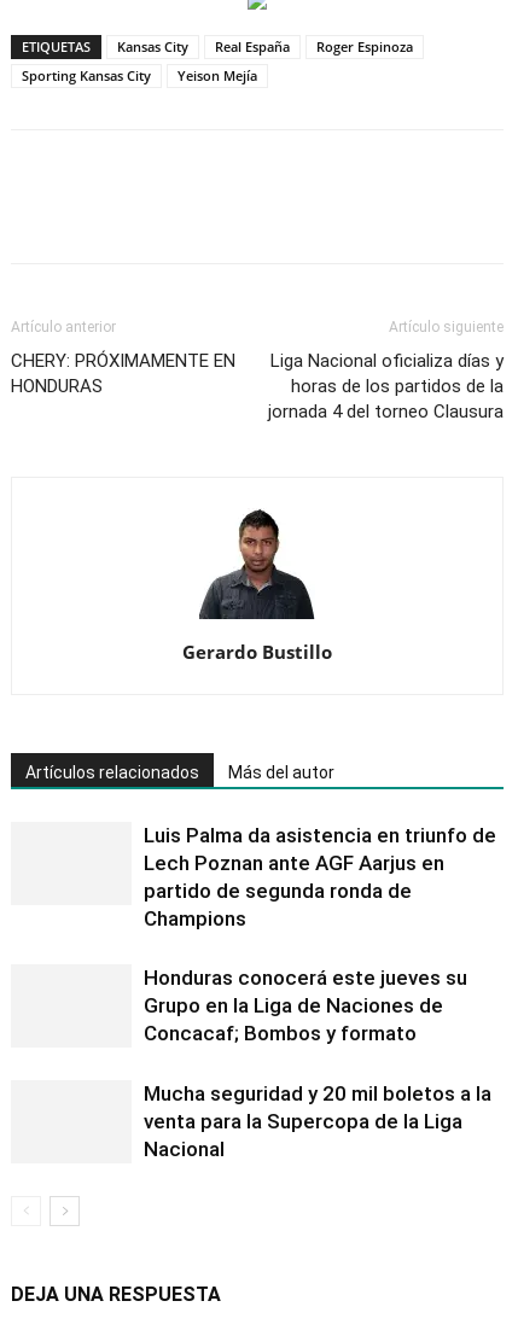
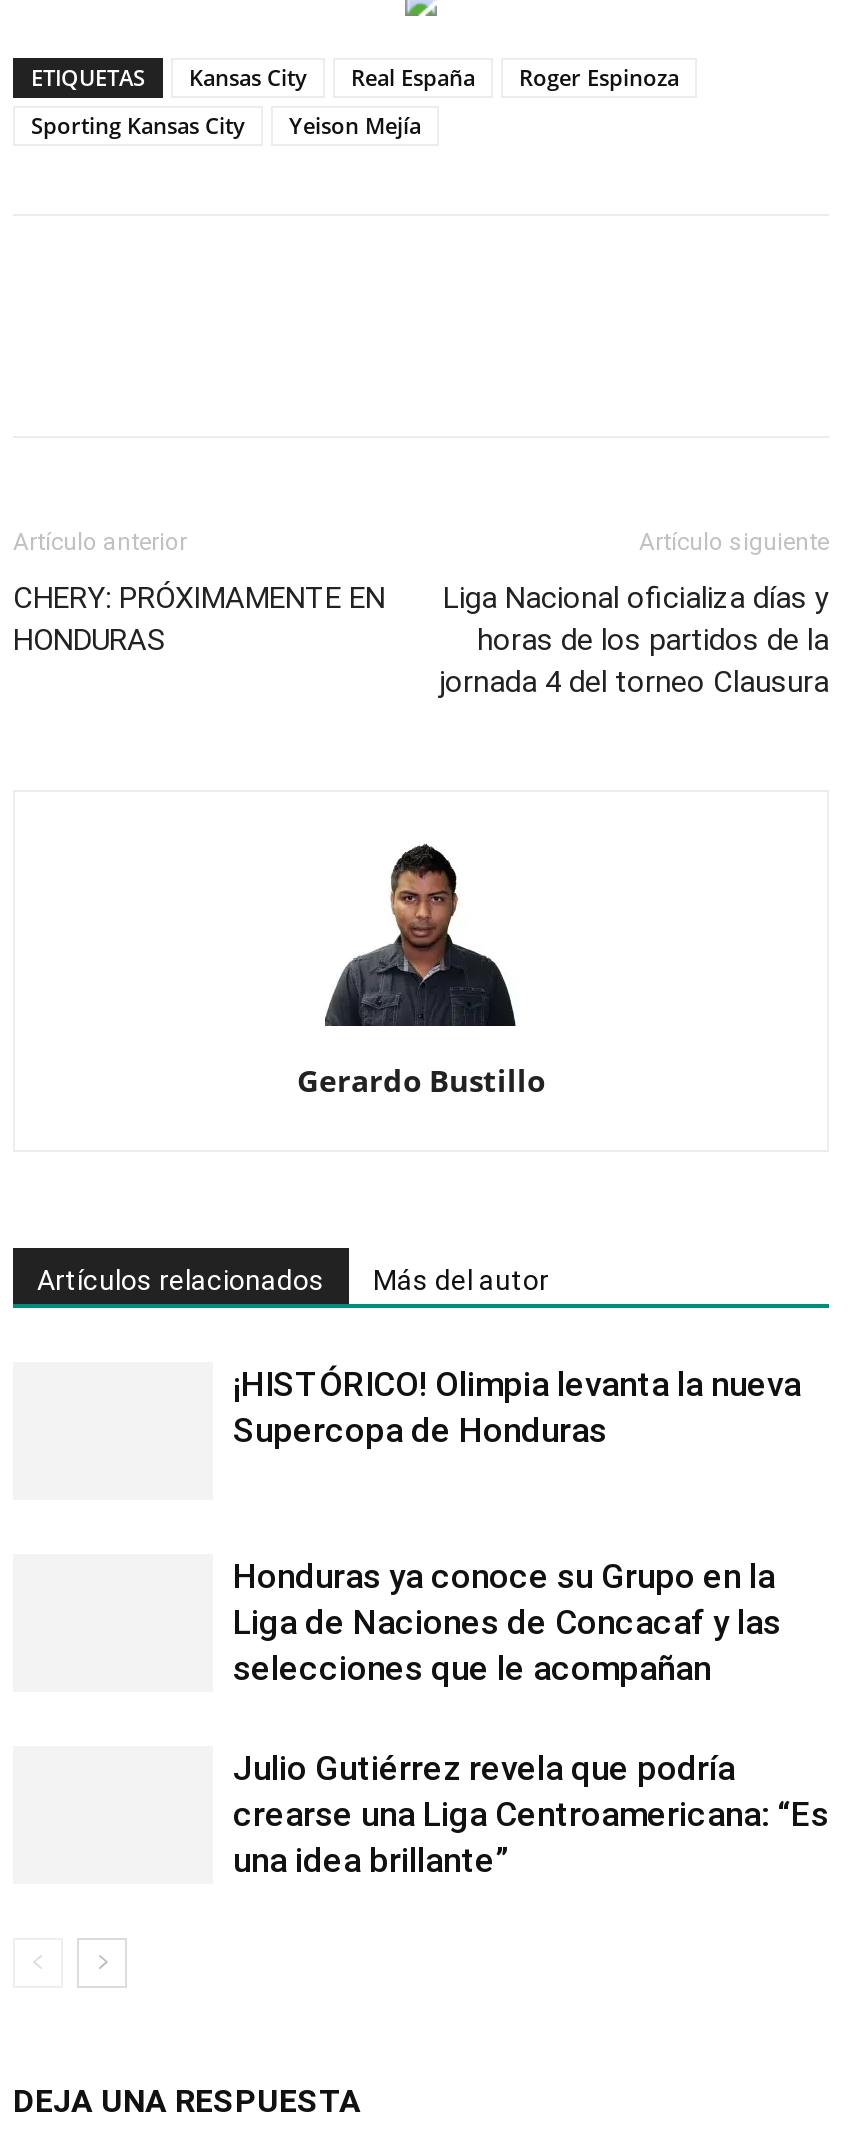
[144,823,496,931] Luis Palma da asistencia en triunfo de | Lech Poznan ante AGF Aarjus en | partido de segunda ronda de | Champions -> [233,1364,801,1450] ¡HISTÓRICO! Olimpia levanta la nueva | Supercopa de Honduras
[144,966,467,1045] Honduras conocerá este jueves su | Grupo en la Liga de Naciones de | Concacaf; Bombos y formato -> [233,1556,781,1688] Honduras ya conoce su Grupo en la | Liga de Naciones de Concacaf y las | selecciones que le acompañan
[144,1081,491,1161] Mucha seguridad y 20 mil boletos a la | venta para la Supercopa de la Liga | Nacional -> [233,1748,829,1880] Julio Gutiérrez revela que podría | crearse una Liga Centroamericana: “Es | una idea brillante”

